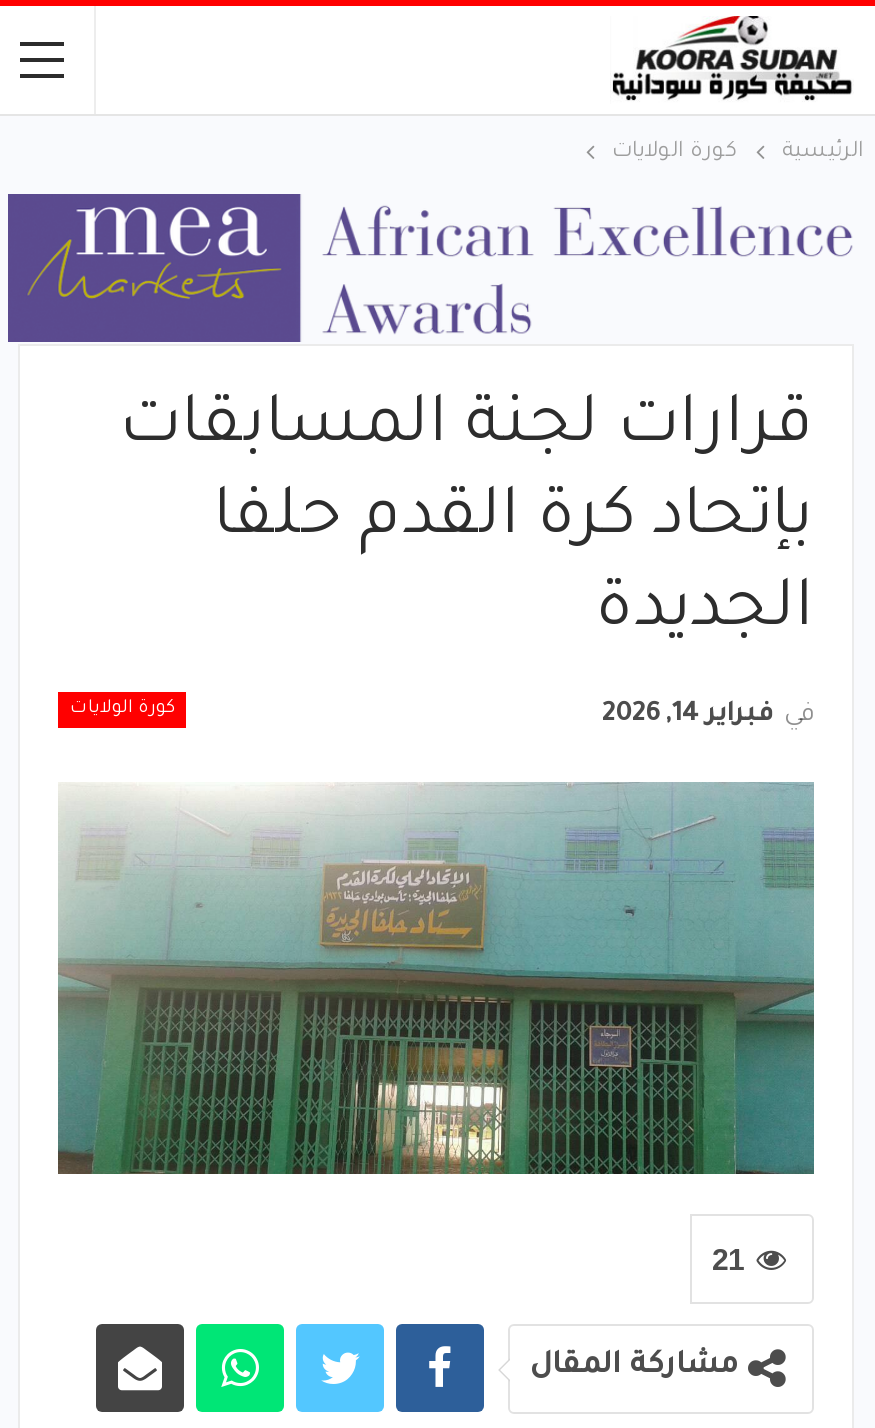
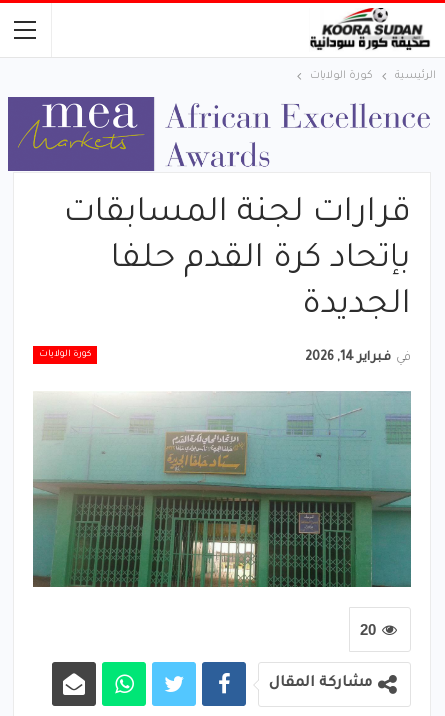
[712,1242,744,1276] 21 -> [360,621,376,638] 20

